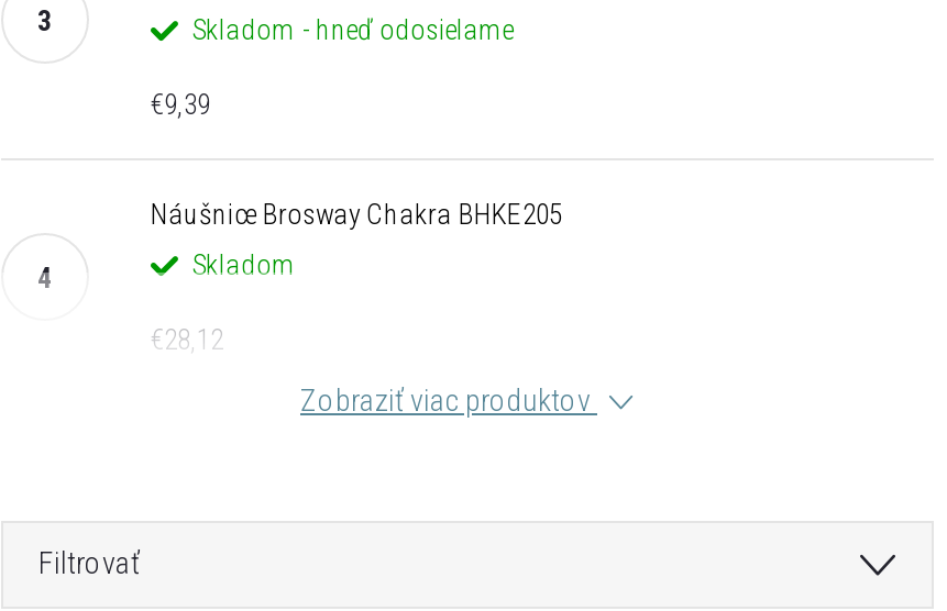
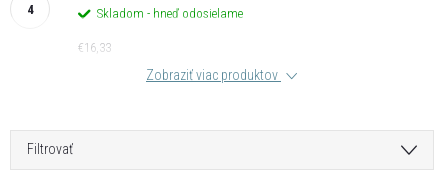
[151,88,562,356] €9,39 | Náušnice Brosway Chakra BHKE205 | Skladom | €28,12 -> [78,40,111,55] €16,33

